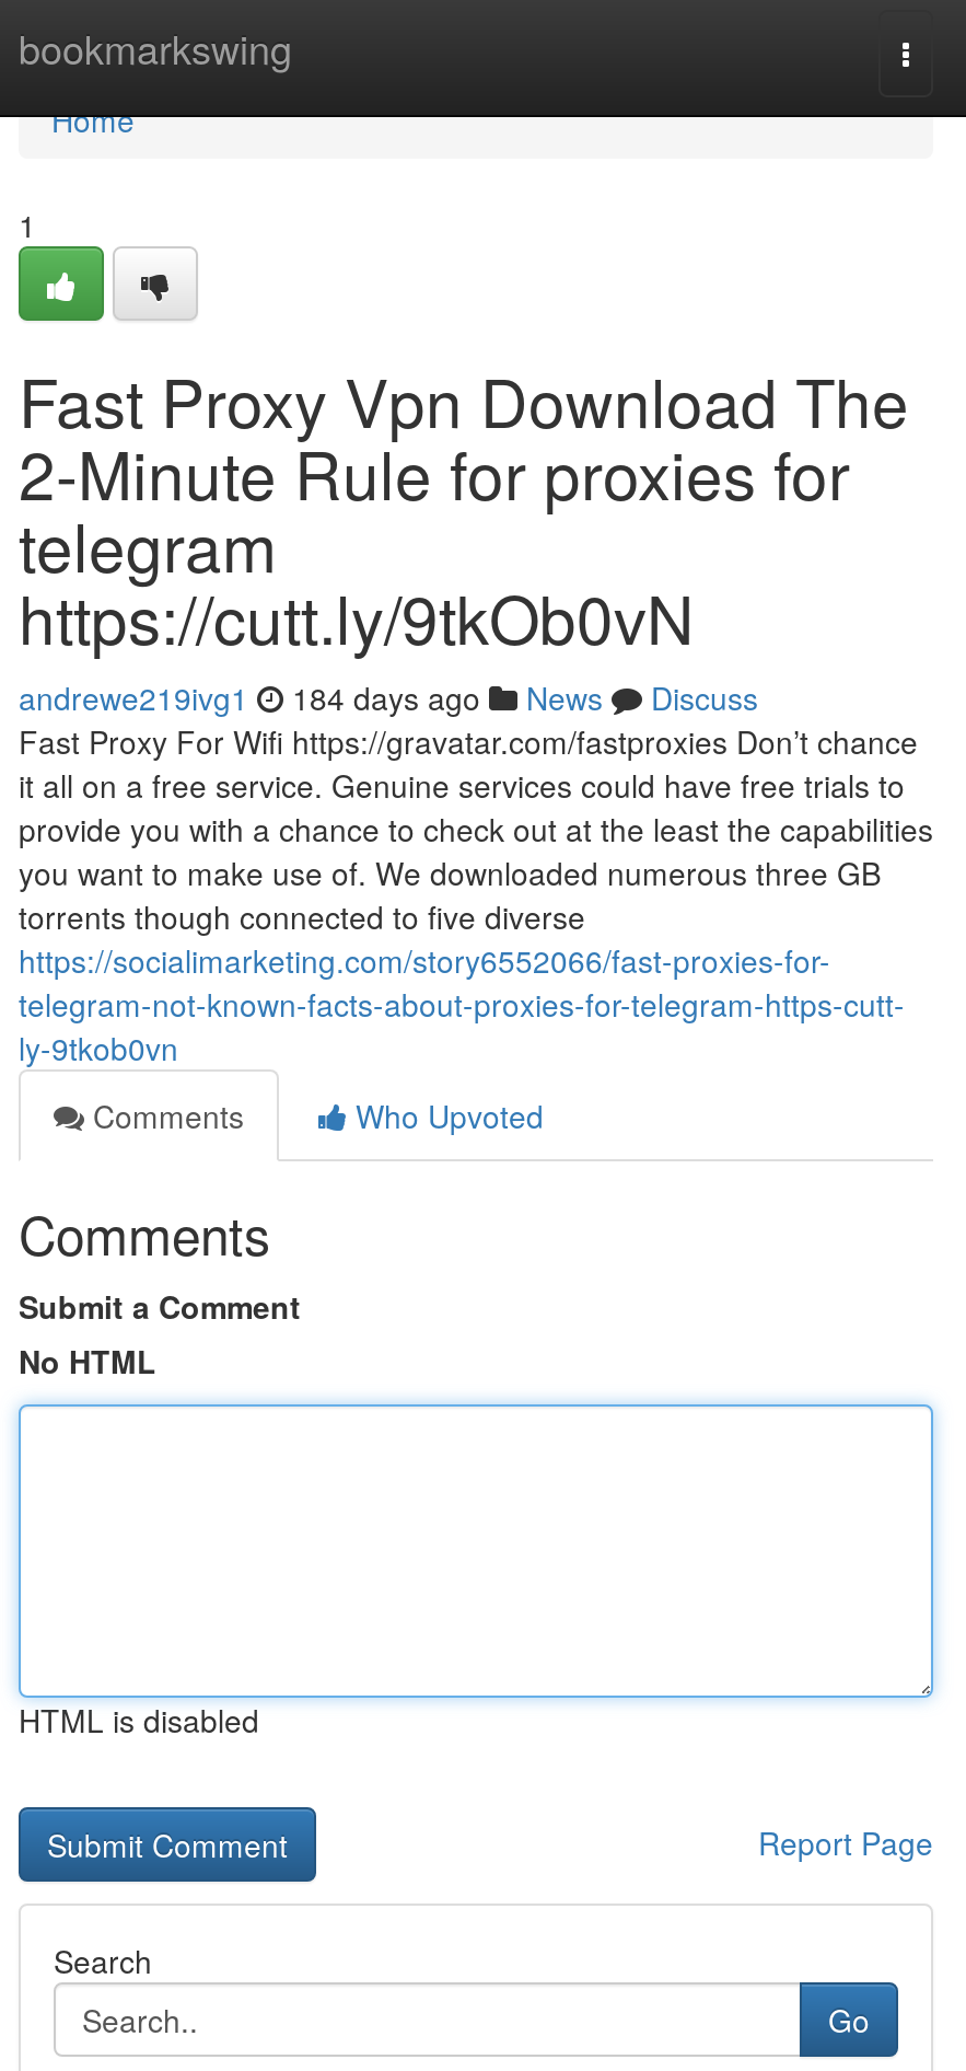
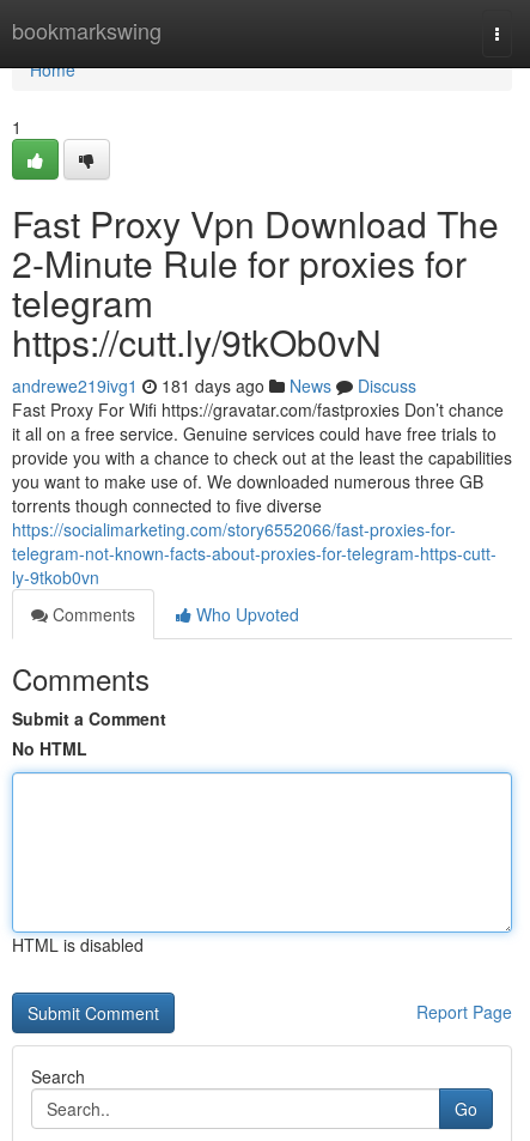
[19,675,758,719] andrewe219ivg1 184 days ago News Discuss -> [12,374,416,397] andrewe219ivg1 181 days ago News Discuss

